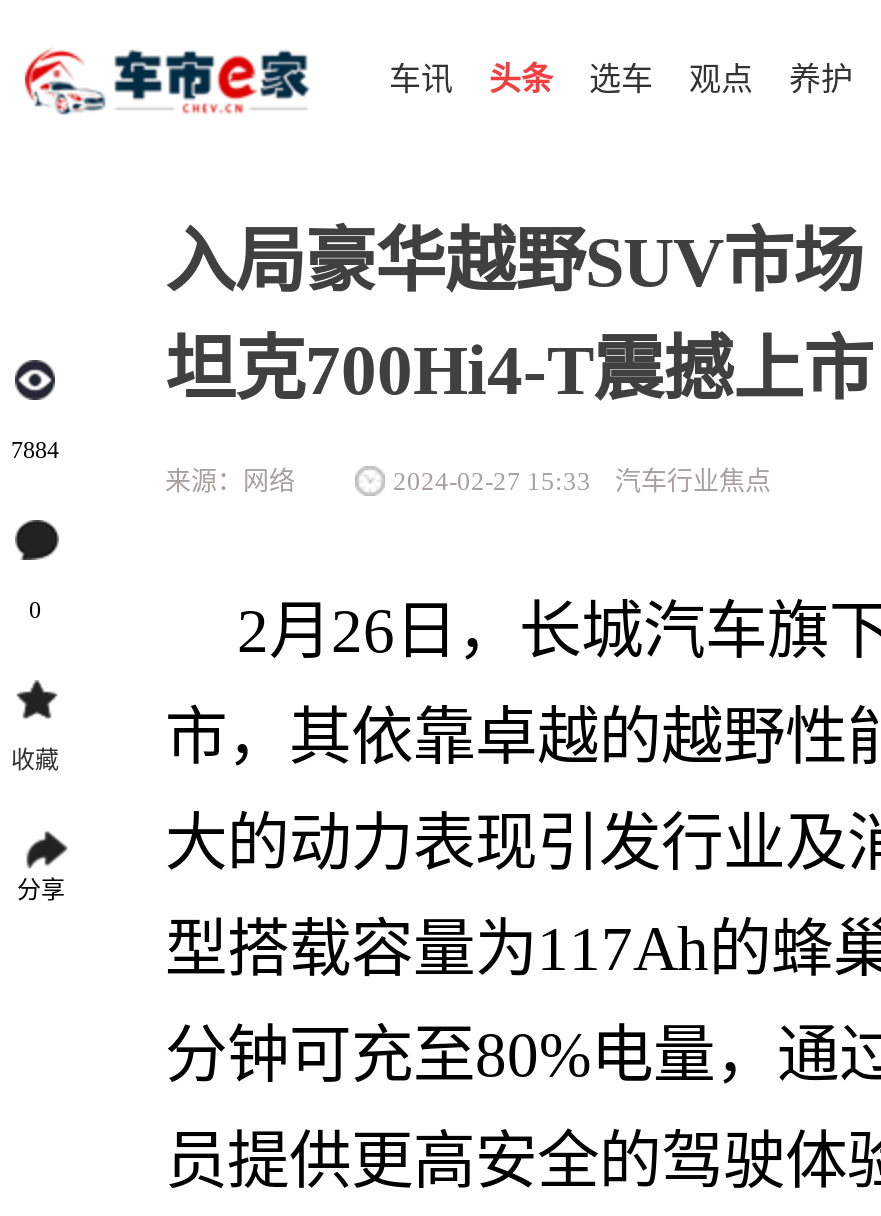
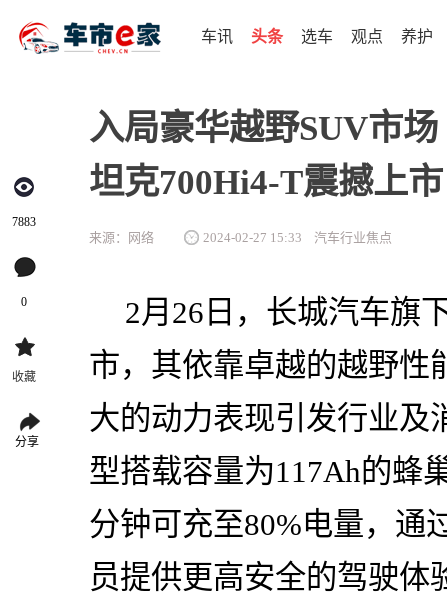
[11,436,59,464] 7884 -> [12,215,36,229] 7883

